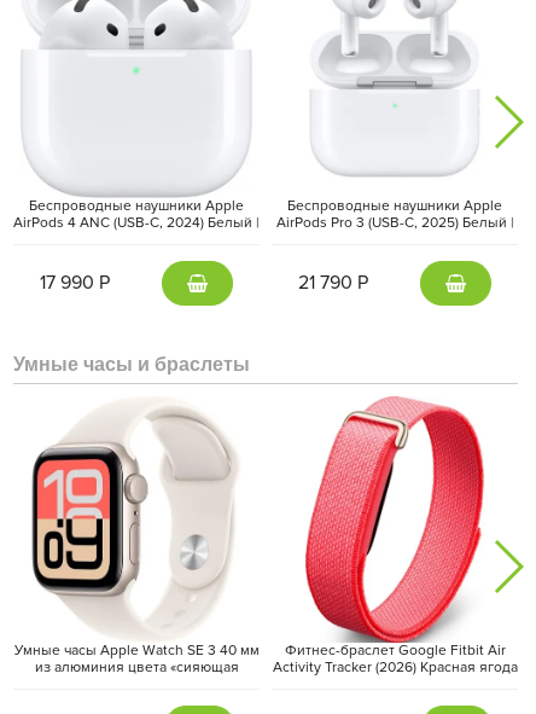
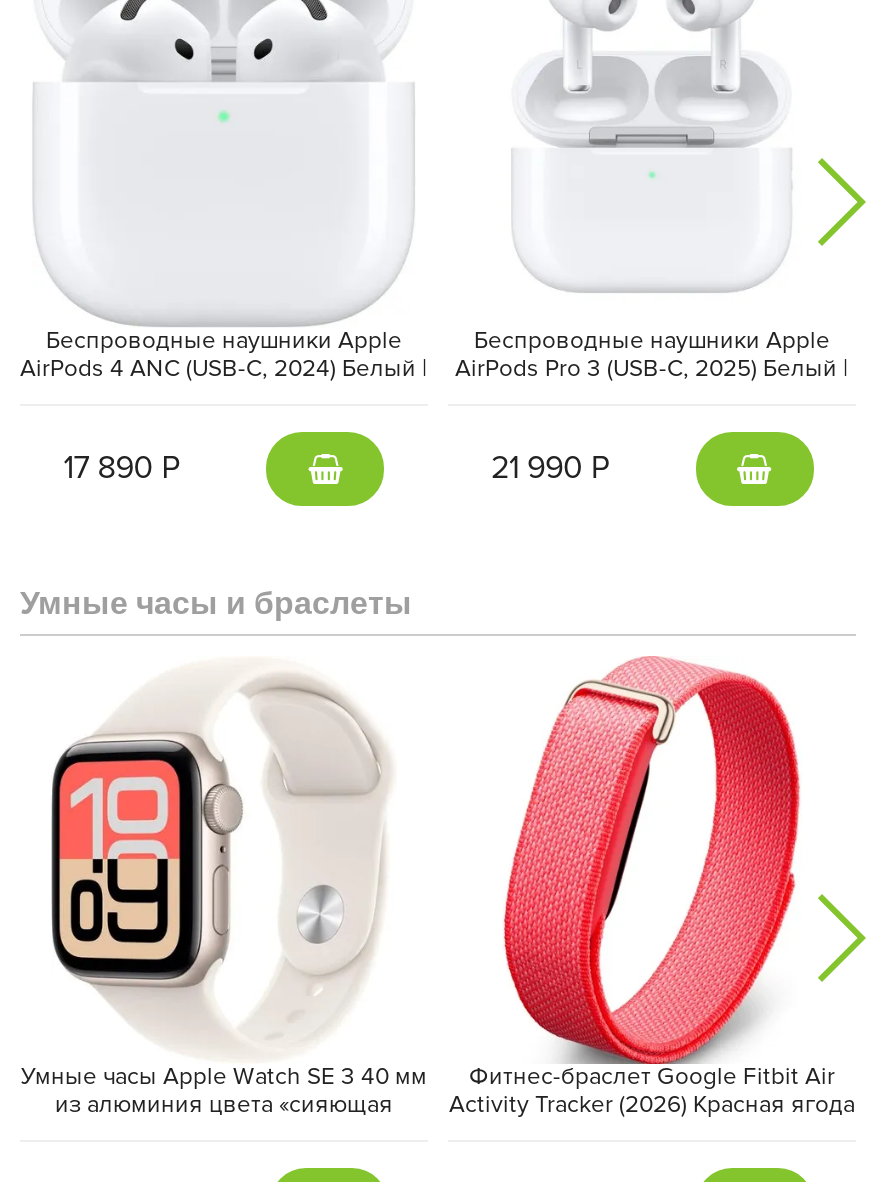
[40,271,110,295] 17 990 Р -> [64,448,180,488] 17 890 Р
[298,271,368,295] 21 790 Р -> [491,448,609,488] 21 990 Р

